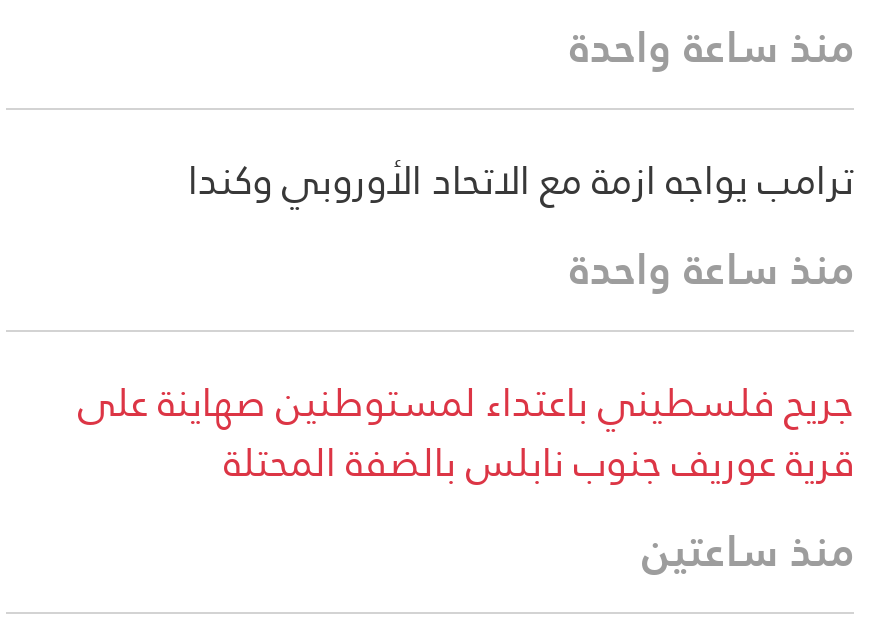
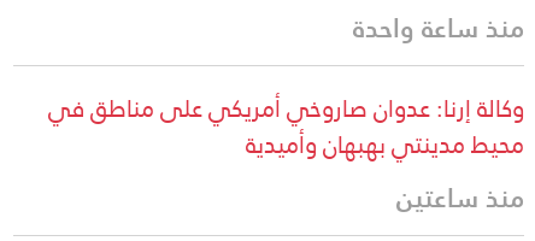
[78,142,854,500] ترامب يواجه ازمة مع الاتحاد الأوروبي وكندا | منذ ساعة واحدة | جريح فلسطيني باعتداء لمستوطنين صهاينة على | قرية عوريف جنوب نابلس بالضفة المحتلة -> [48,86,524,167] وكالة إرنا: عدوان صاروخي أمريكي على مناطق في | محيط مدينتي بهبهان وأميدية

